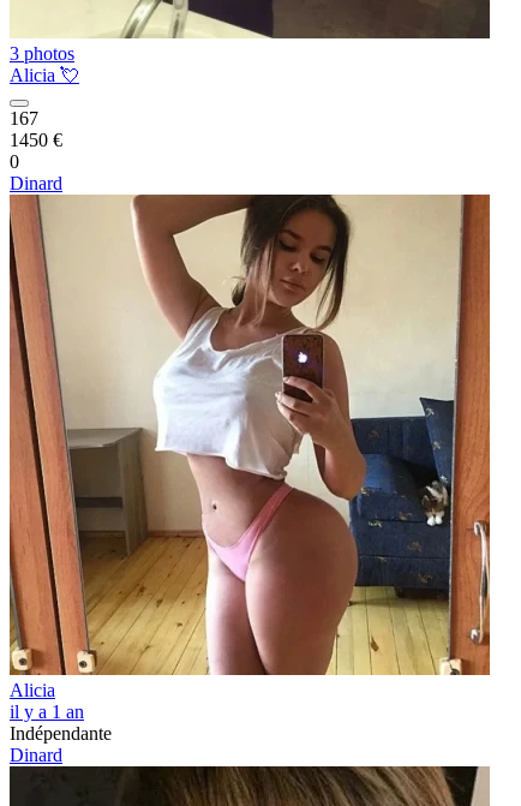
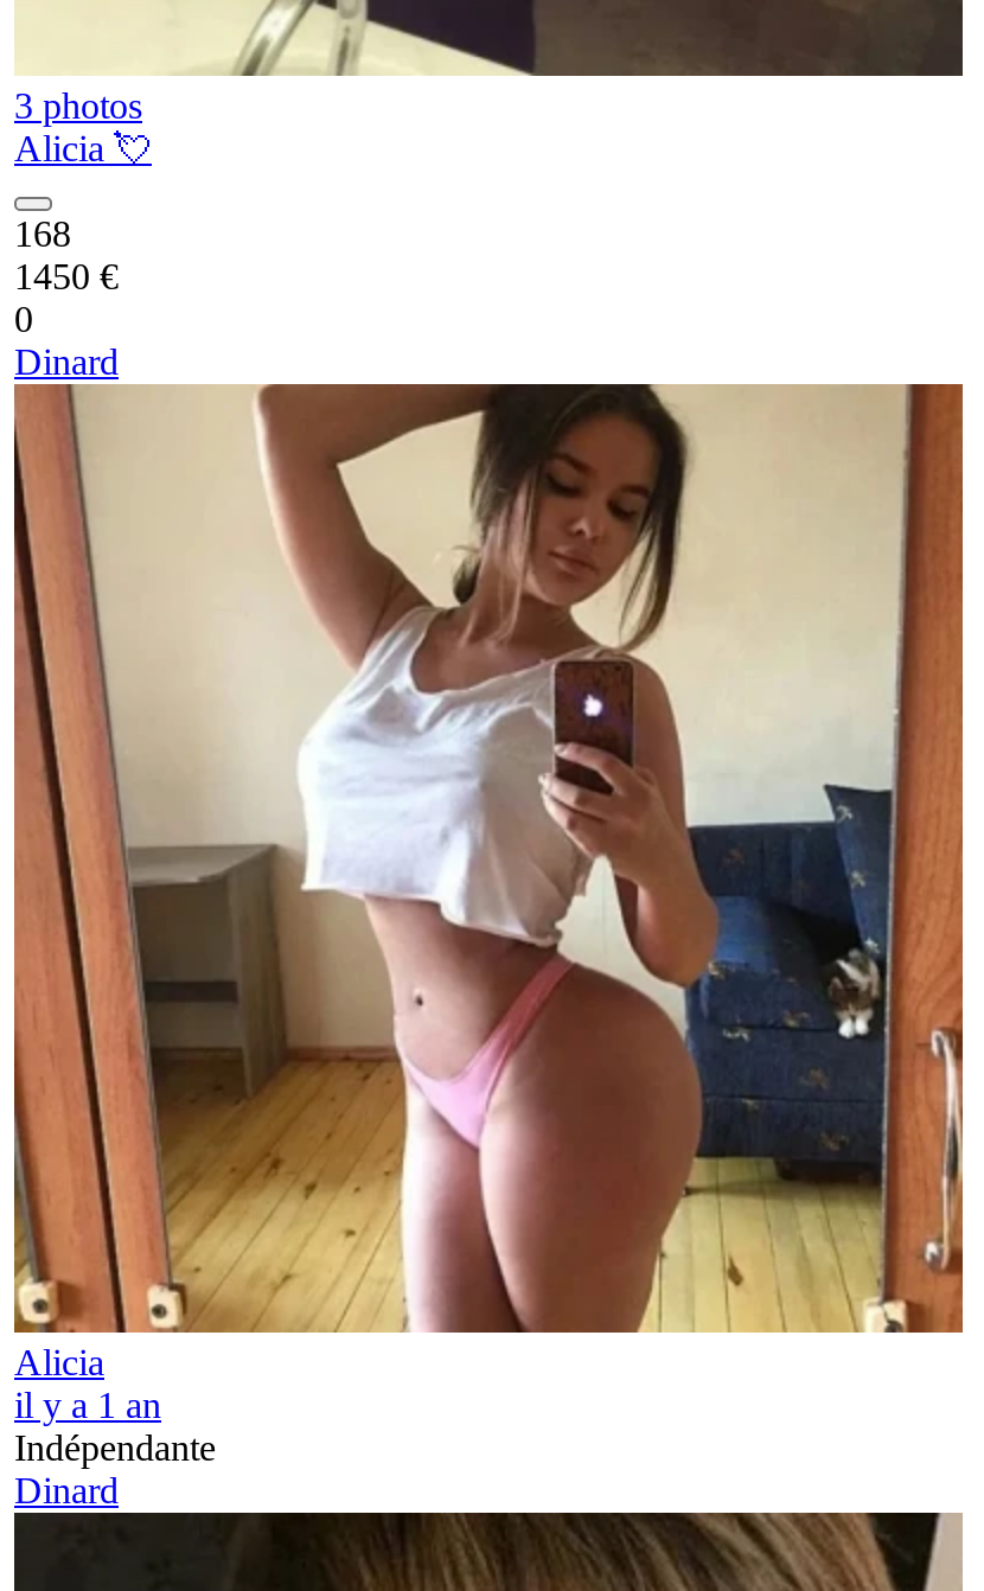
[10,108,38,129] 167 -> [14,213,71,254] 168

